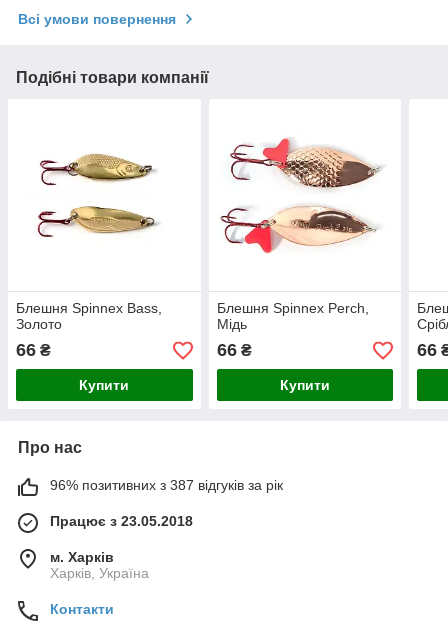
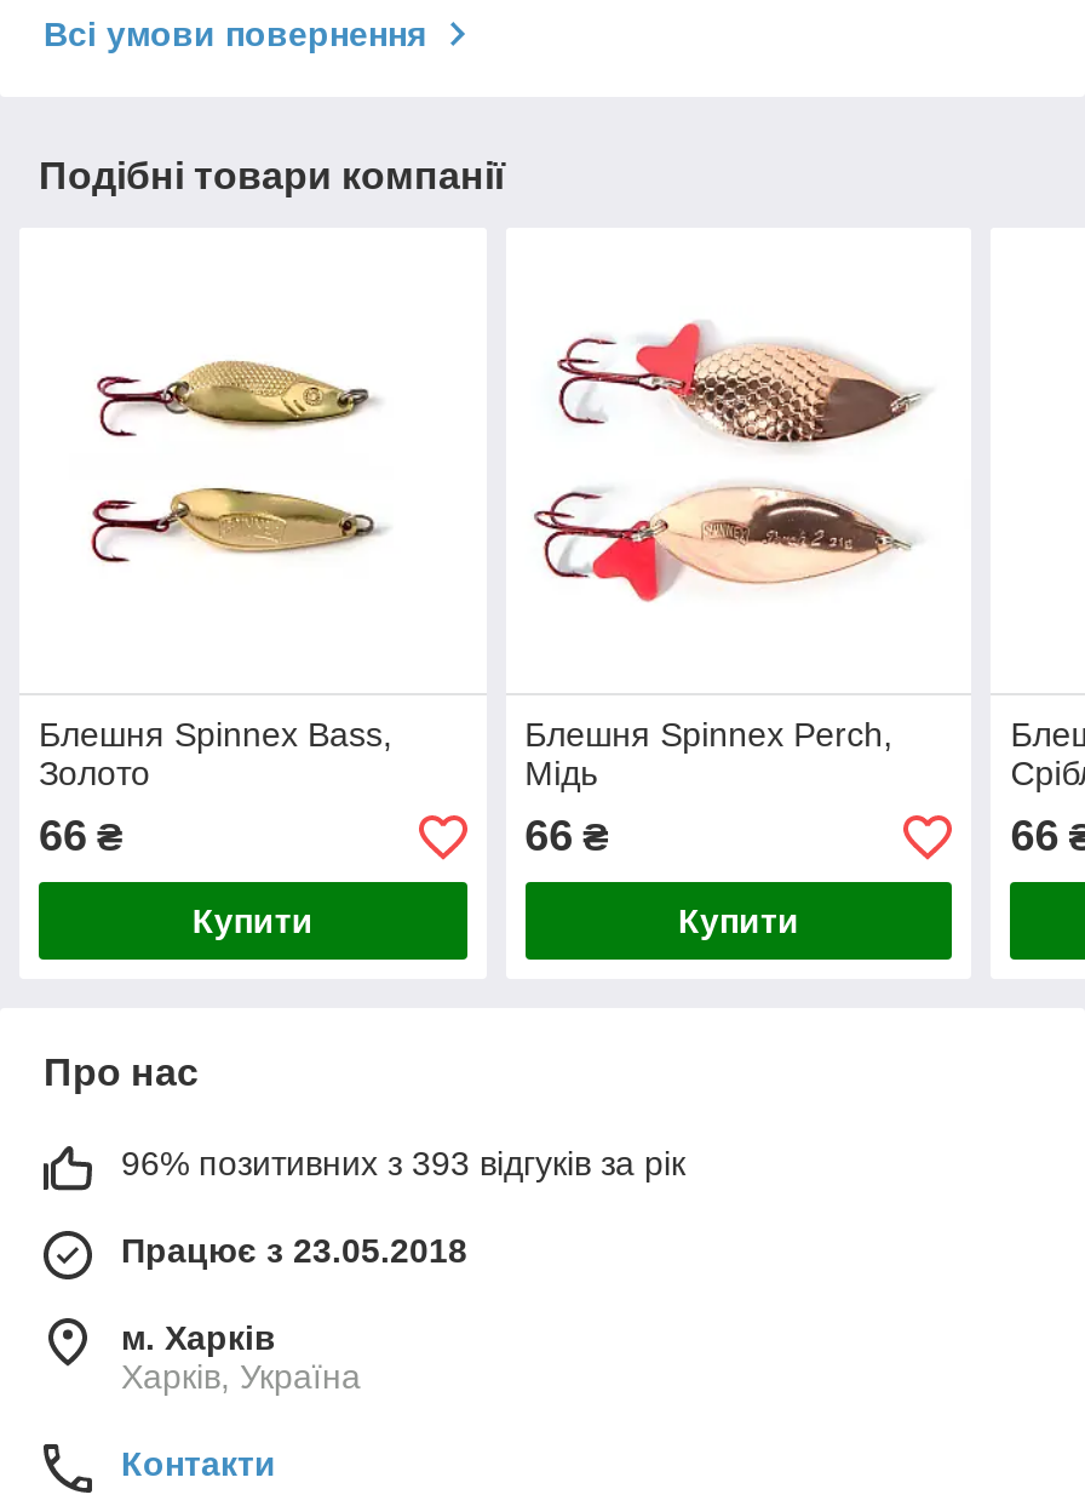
[50,477,283,493] 96% позитивних з 387 відгуків за рік -> [121,1145,685,1183] 96% позитивних з 393 відгуків за рік

